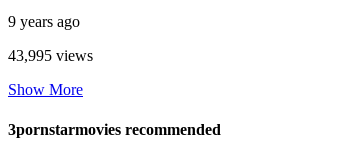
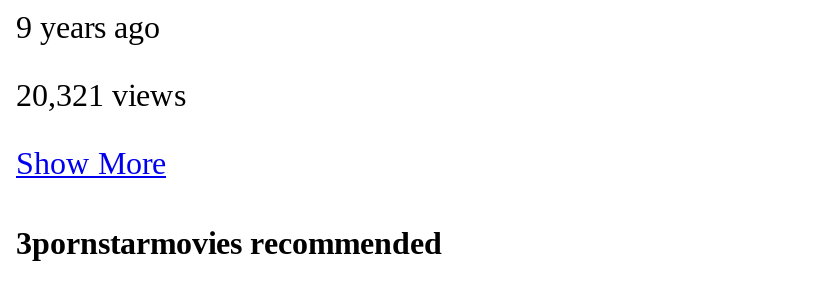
[8,47,93,64] 43,995 views -> [16,78,186,112] 20,321 views

